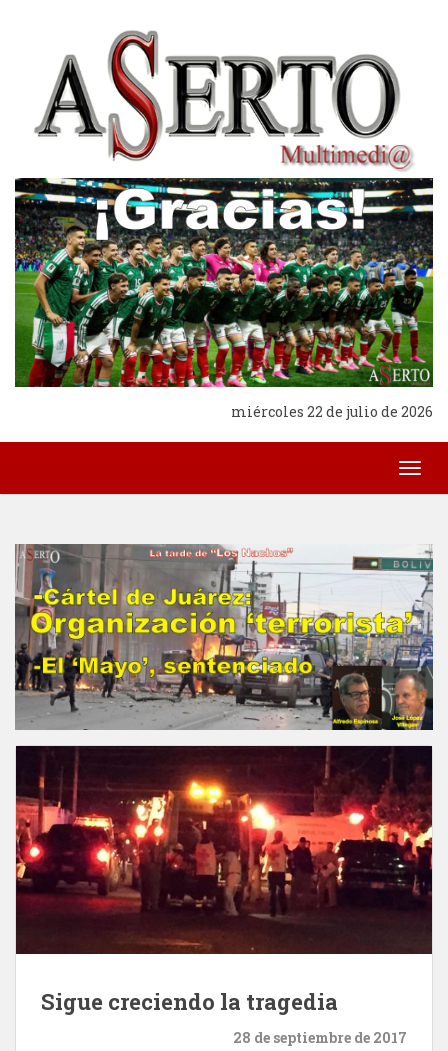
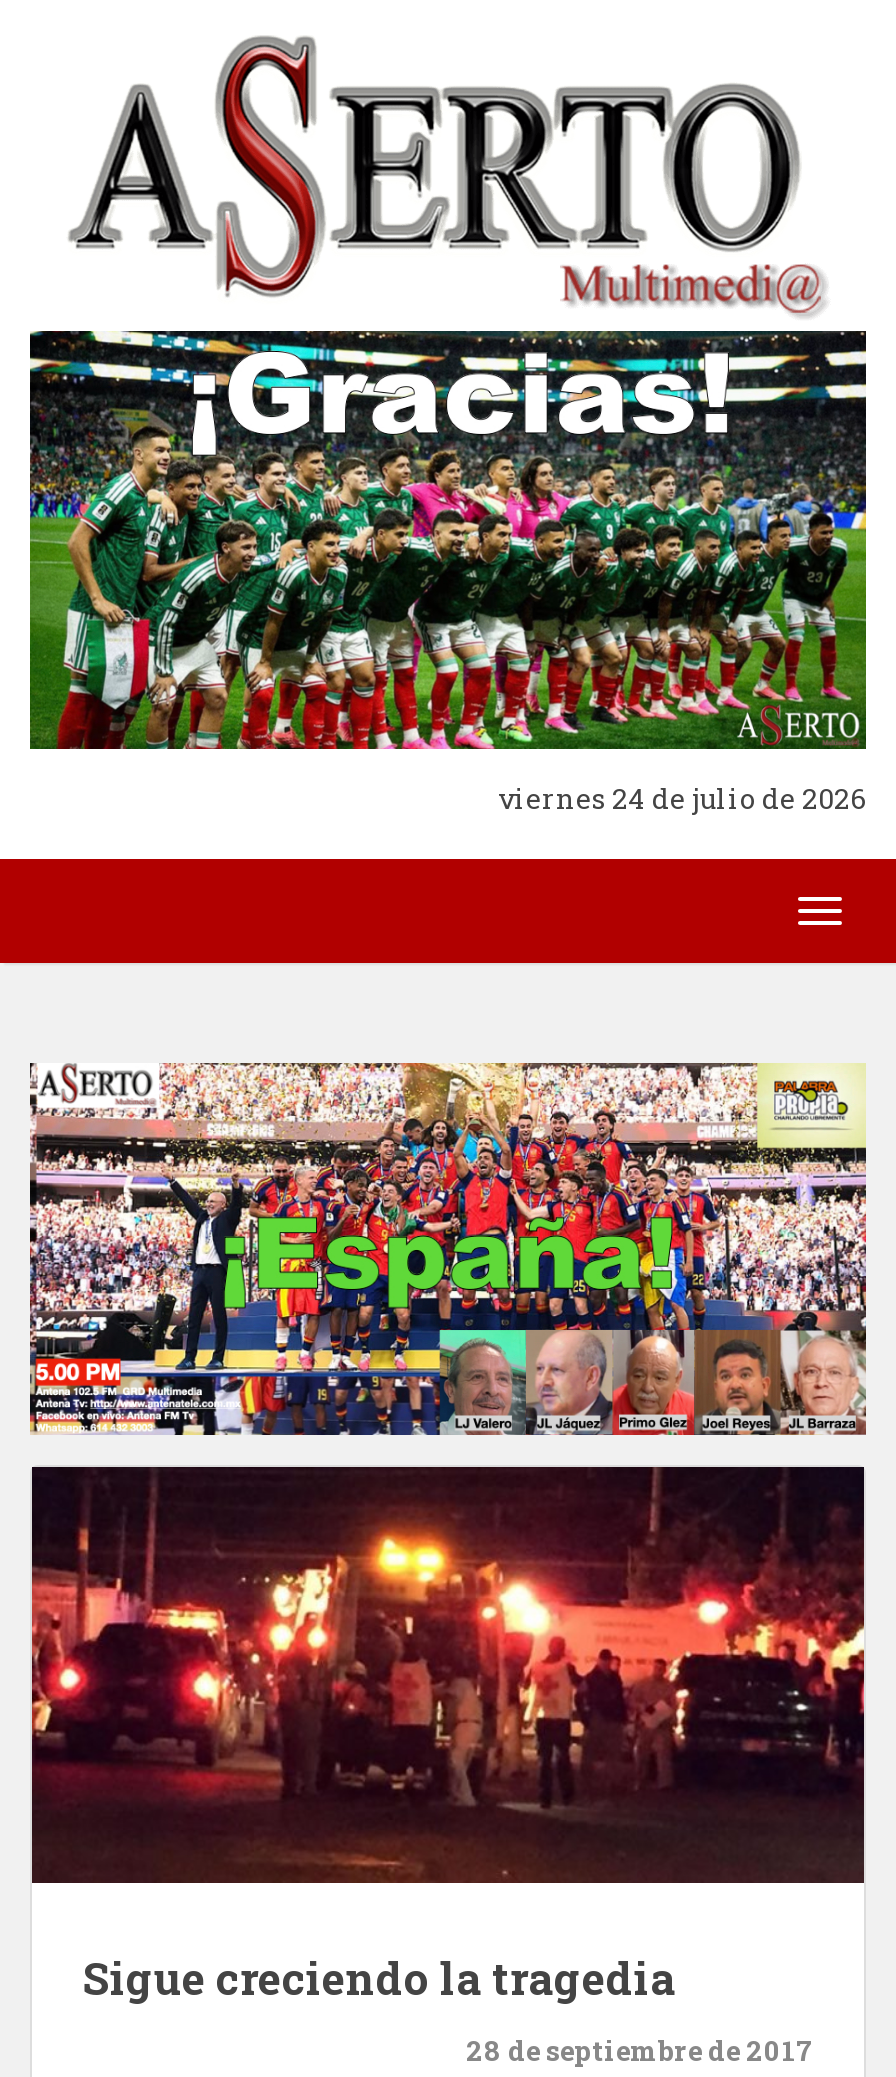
[231,402,433,421] miércoles 22 de julio de 2026 -> [498,779,866,817] viernes 24 de julio de 2026
[15,543,434,731] [image] -> [30,1061,868,1437] [image]

